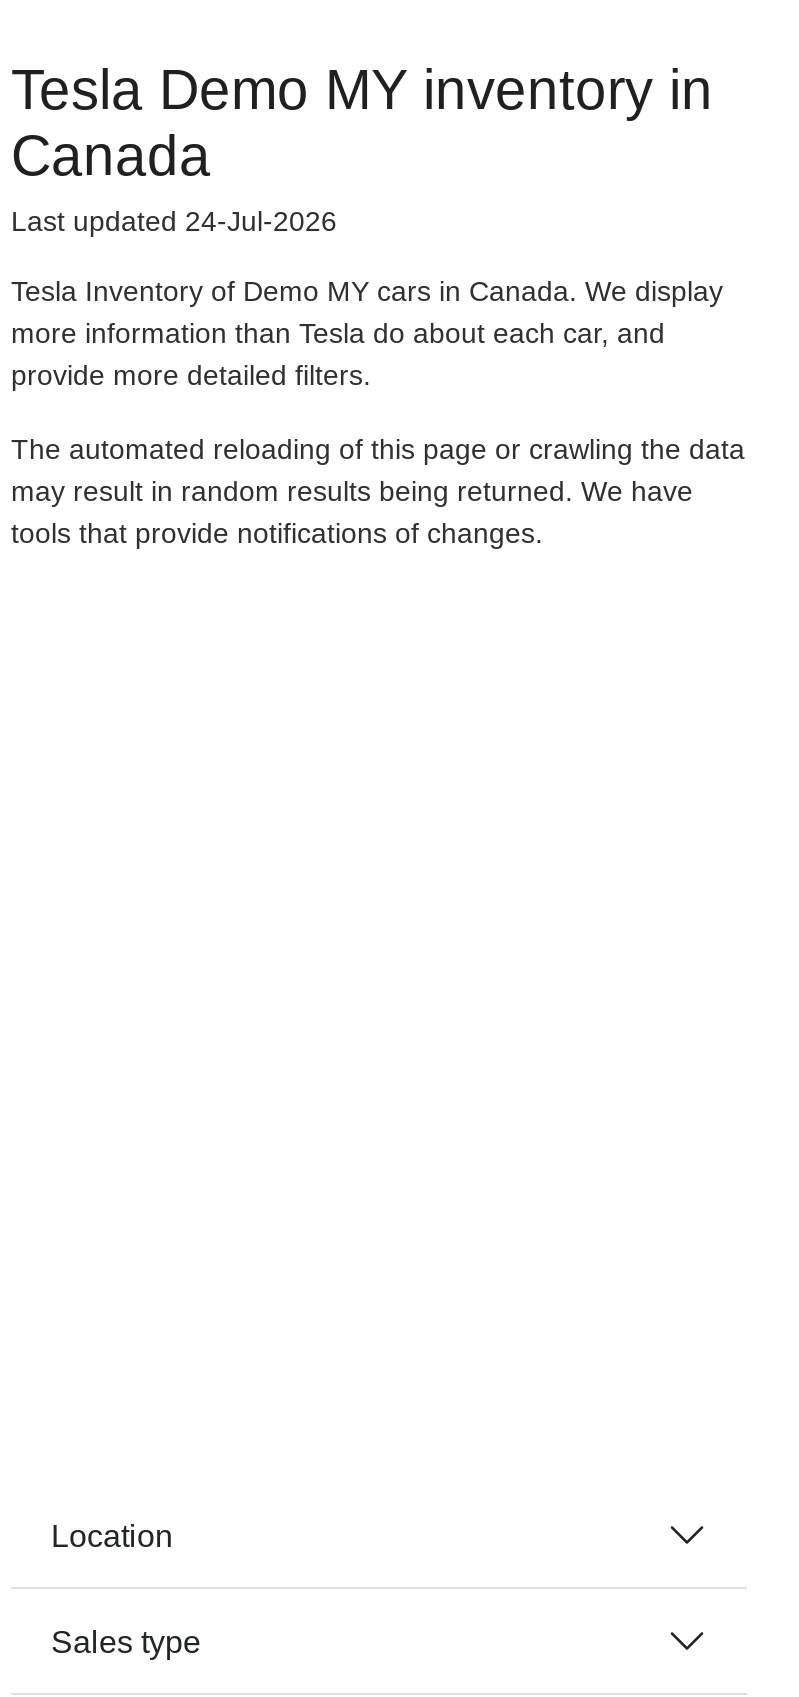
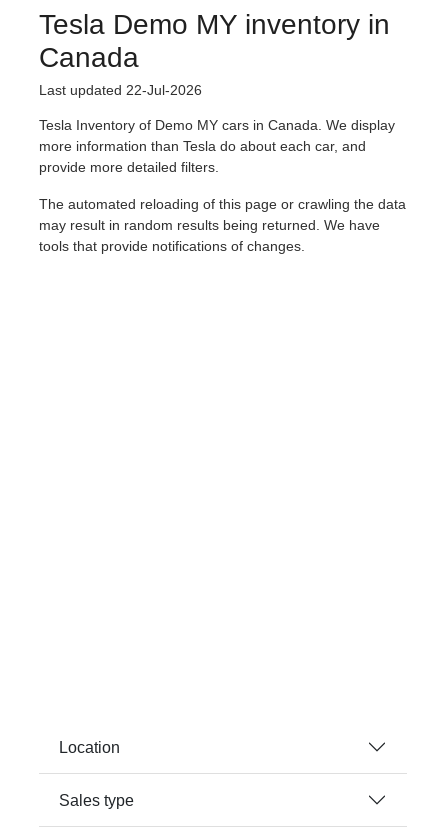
[11,205,337,237] Last updated 24-Jul-2026 -> [39,82,202,98] Last updated 22-Jul-2026

